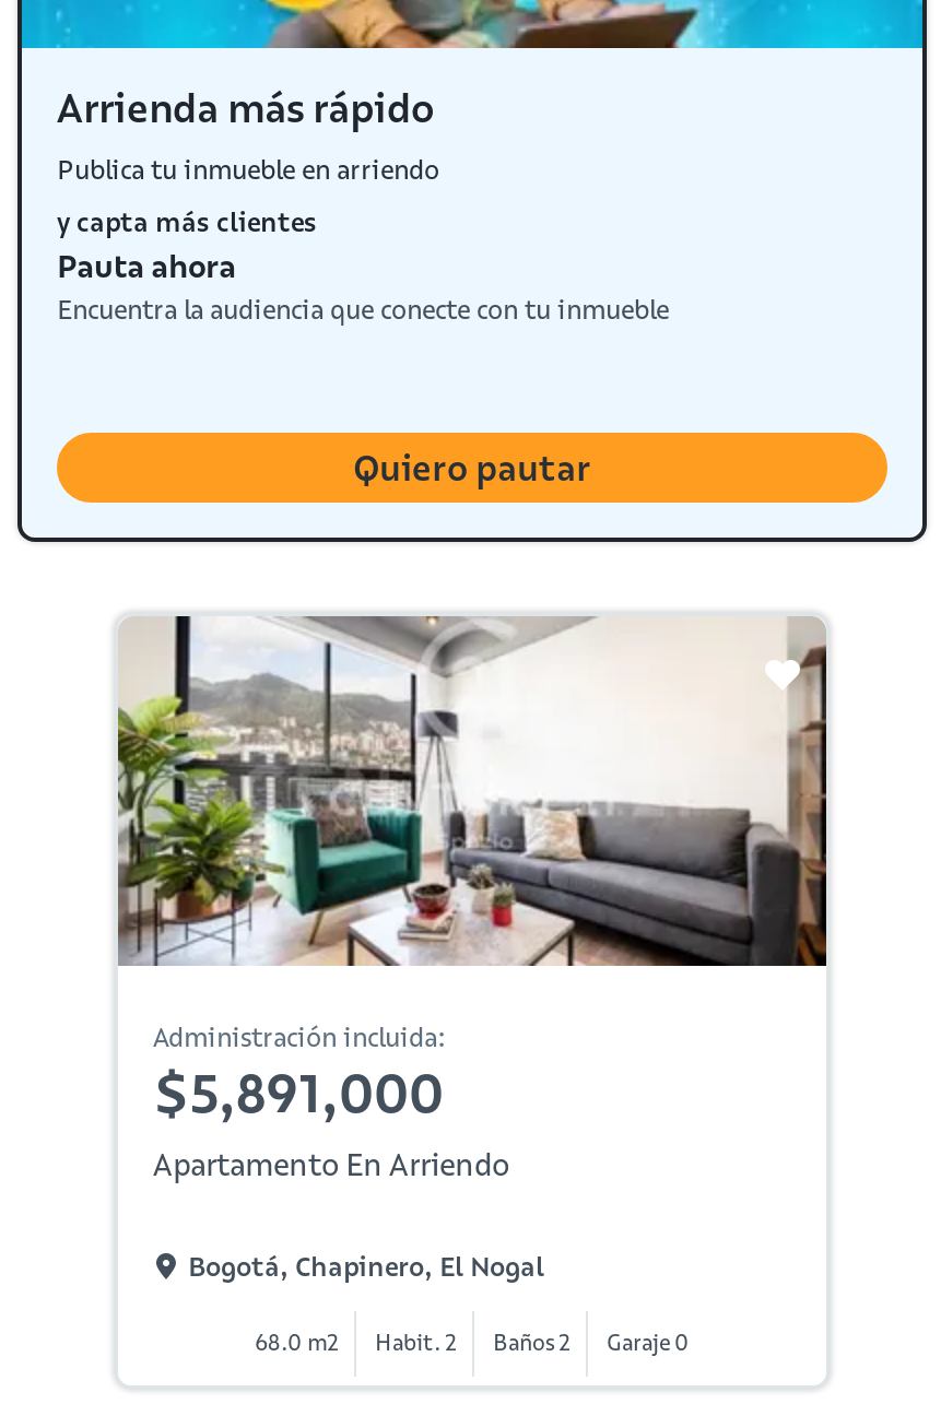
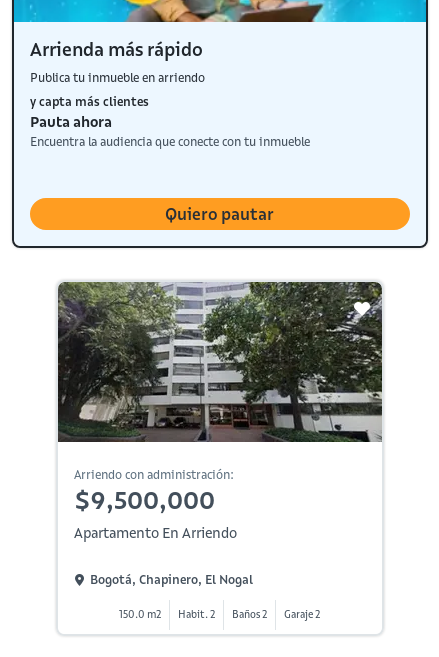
[116,614,828,1125] [image] | Administración incluida: | $5,891,000 -> [57,281,382,515] [image] | Arriendo con administración: | $9,500,000
[254,1328,337,1357] 68.0 m2 -> [119,608,161,621] 150.0 m2
[606,1328,689,1357] Garaje 0 -> [284,608,320,621] Garaje 2

